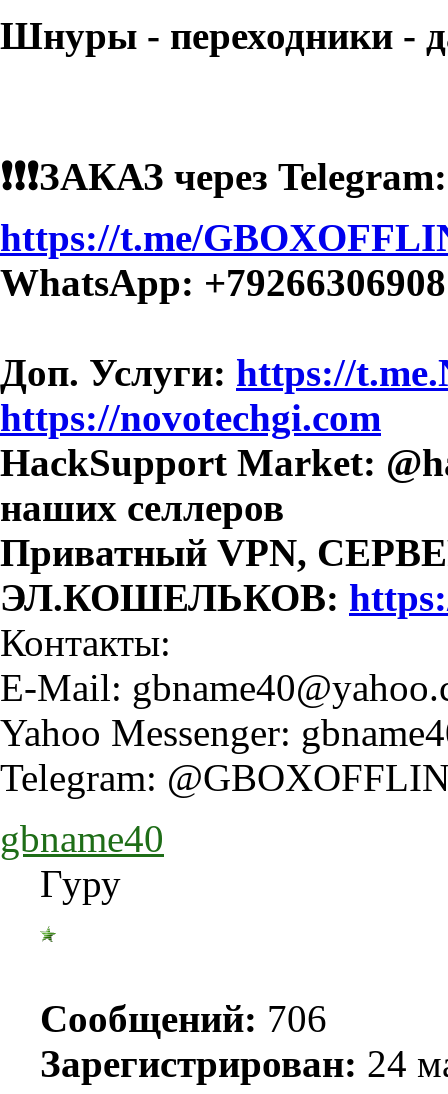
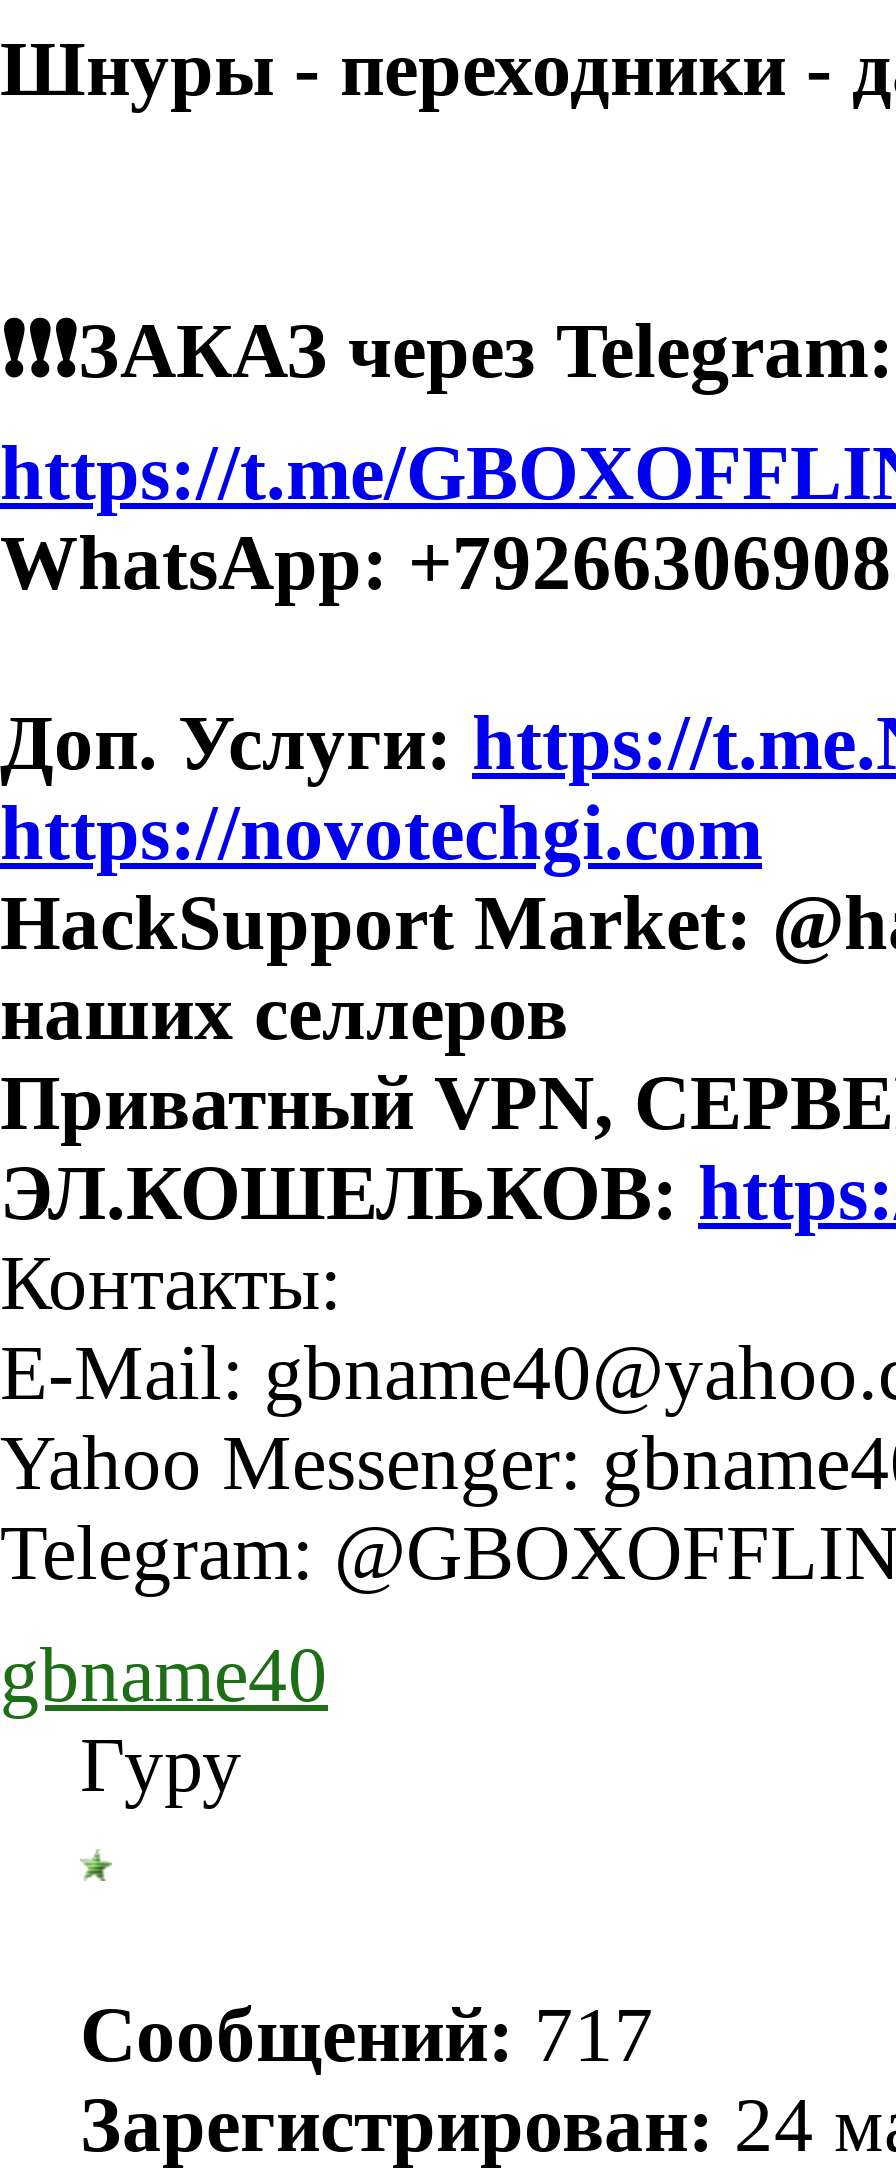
[40,997,327,1040] Сообщений: 706 -> [80,1992,654,2078] Сообщений: 717

